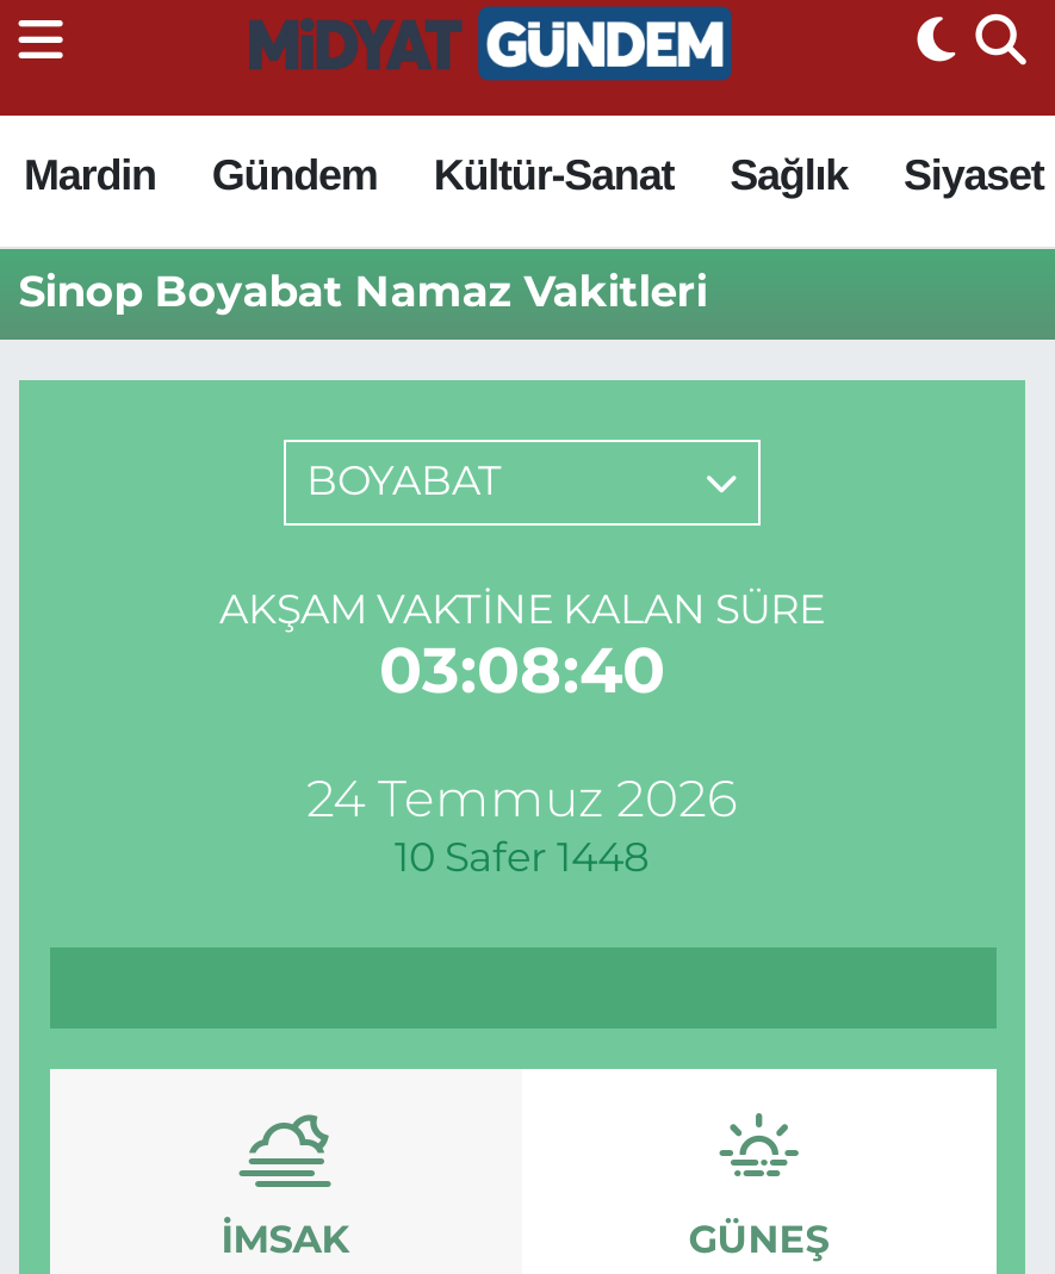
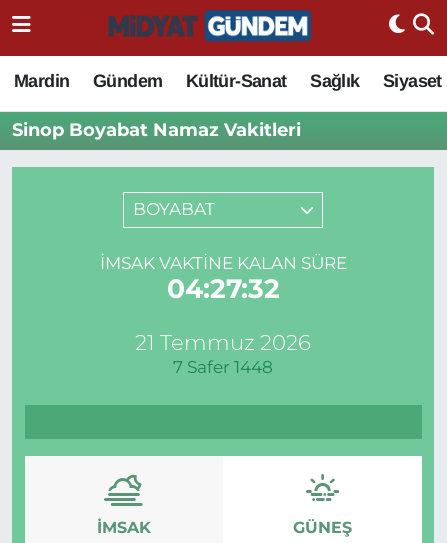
[219,586,825,633] AKŞAM VAKTINE KALAN SÜRE -> [99,253,346,273] İMSAK VAKTINE KALAN SÜRE
[379,631,665,710] 03:08:40 -> [166,272,279,305] 04:27:32
[306,766,738,828] 24 Temmuz 2026 -> [135,329,311,355] 21 Temmuz 2026
[395,832,650,880] 10 Safer 1448 -> [173,357,273,377] 7 Safer 1448

